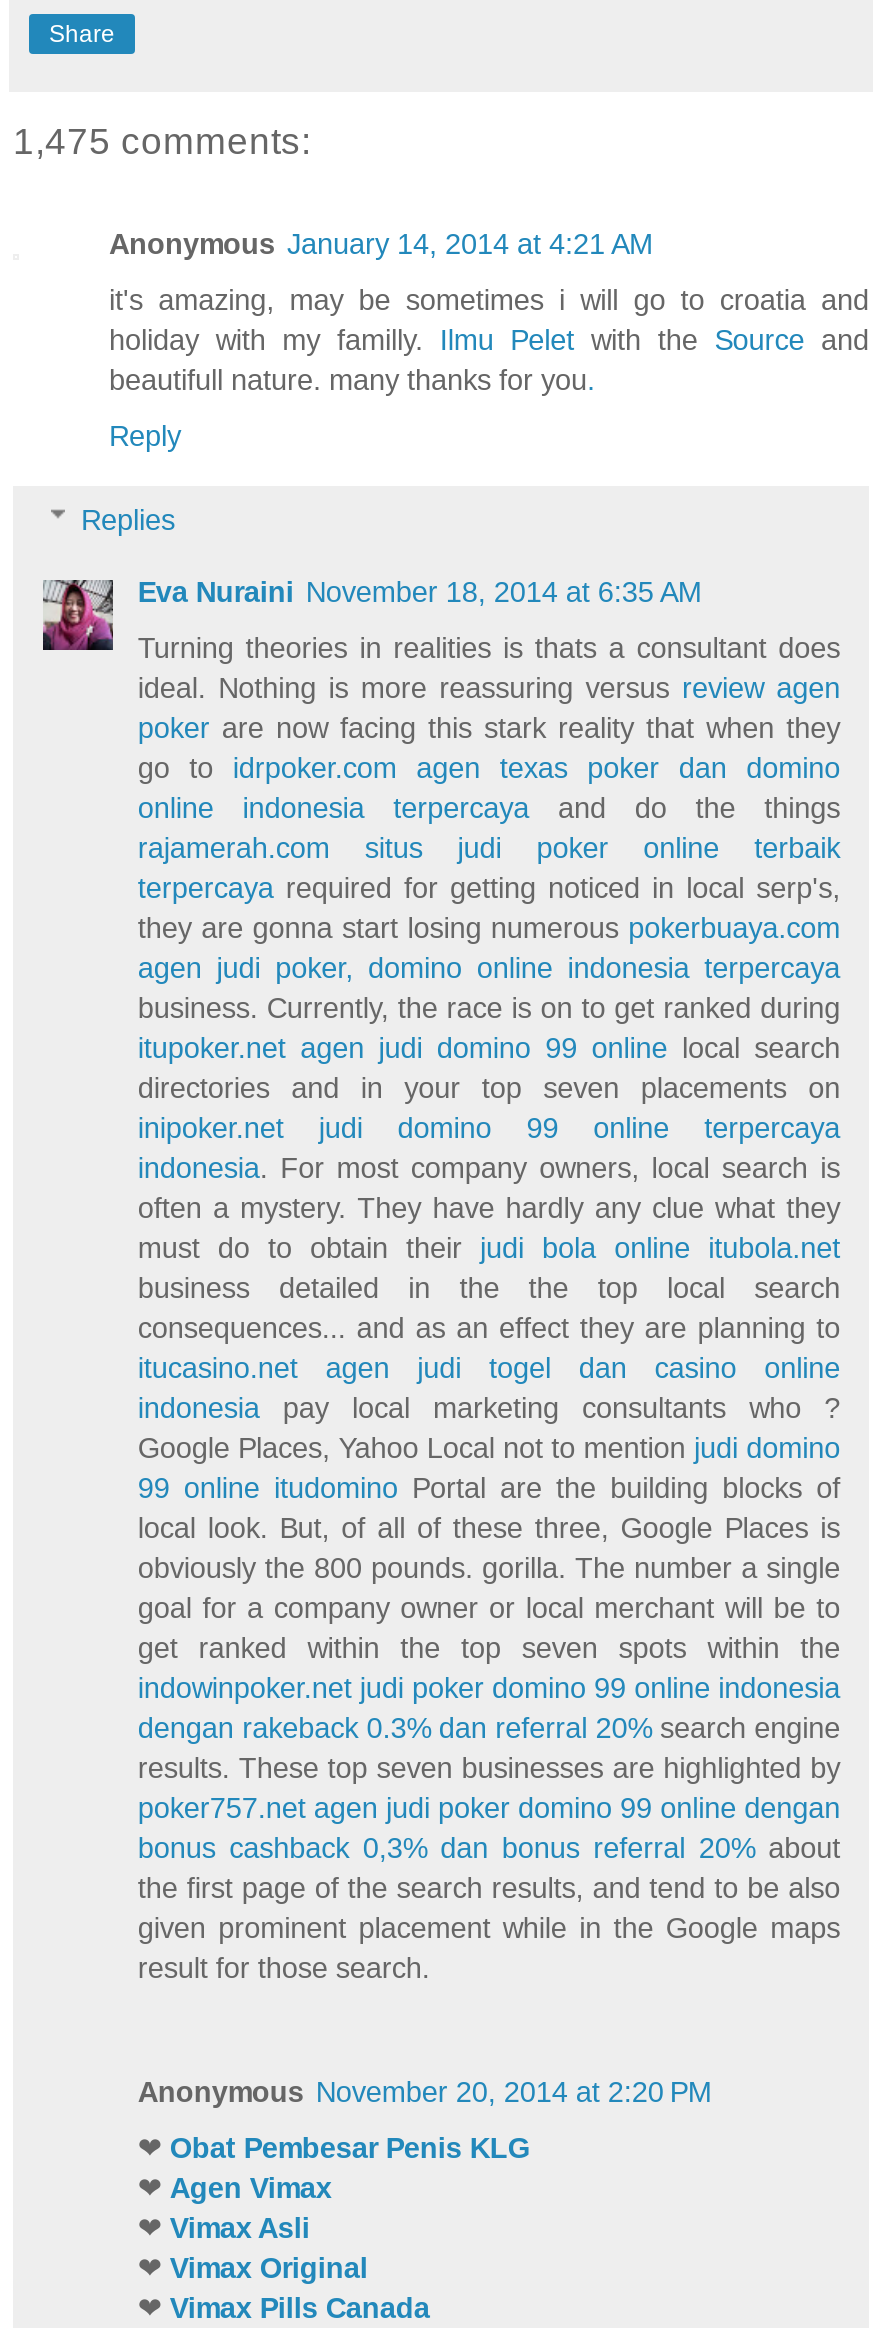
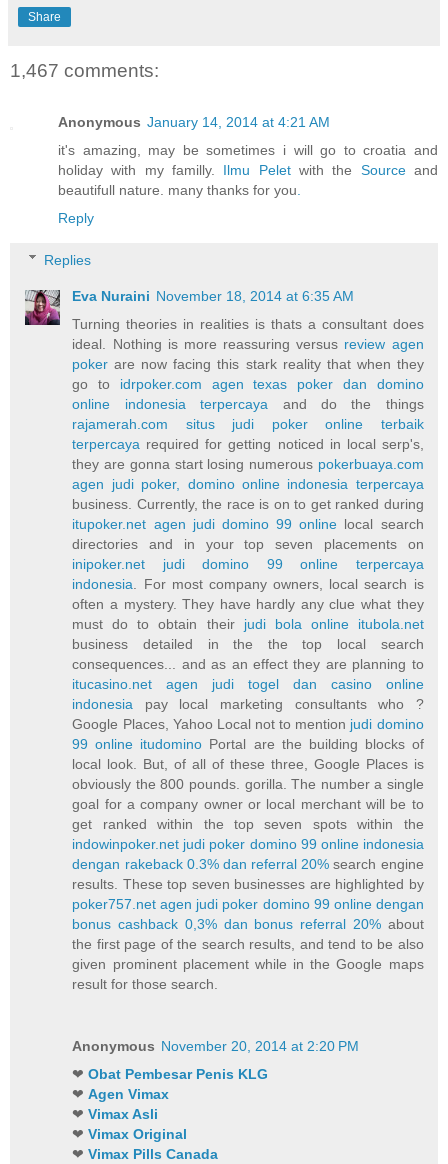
[13,120,311,162] 1,475 comments: -> [10,60,159,81] 1,467 comments:

